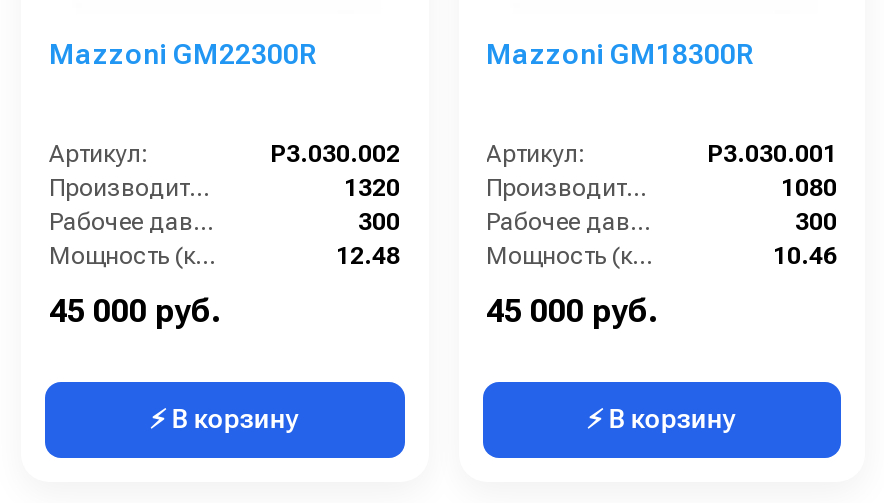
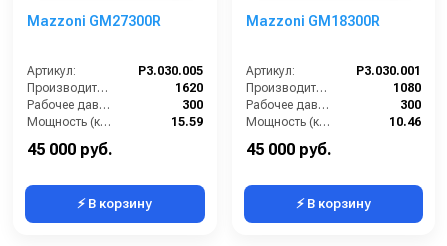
[49,38,317,70] Mazzoni GM22300R -> [27,13,161,29] Mazzoni GM27300R
[270,140,400,168] P3.030.002 -> [137,64,202,78] P3.030.005
[344,174,400,202] 1320 -> [174,81,202,95] 1620
[336,242,400,270] 12.48 -> [170,115,202,129] 15.59

